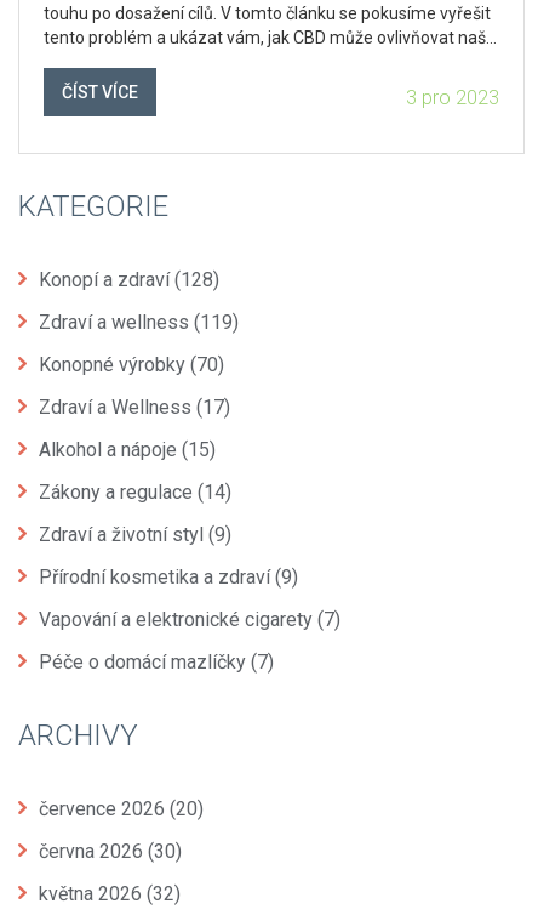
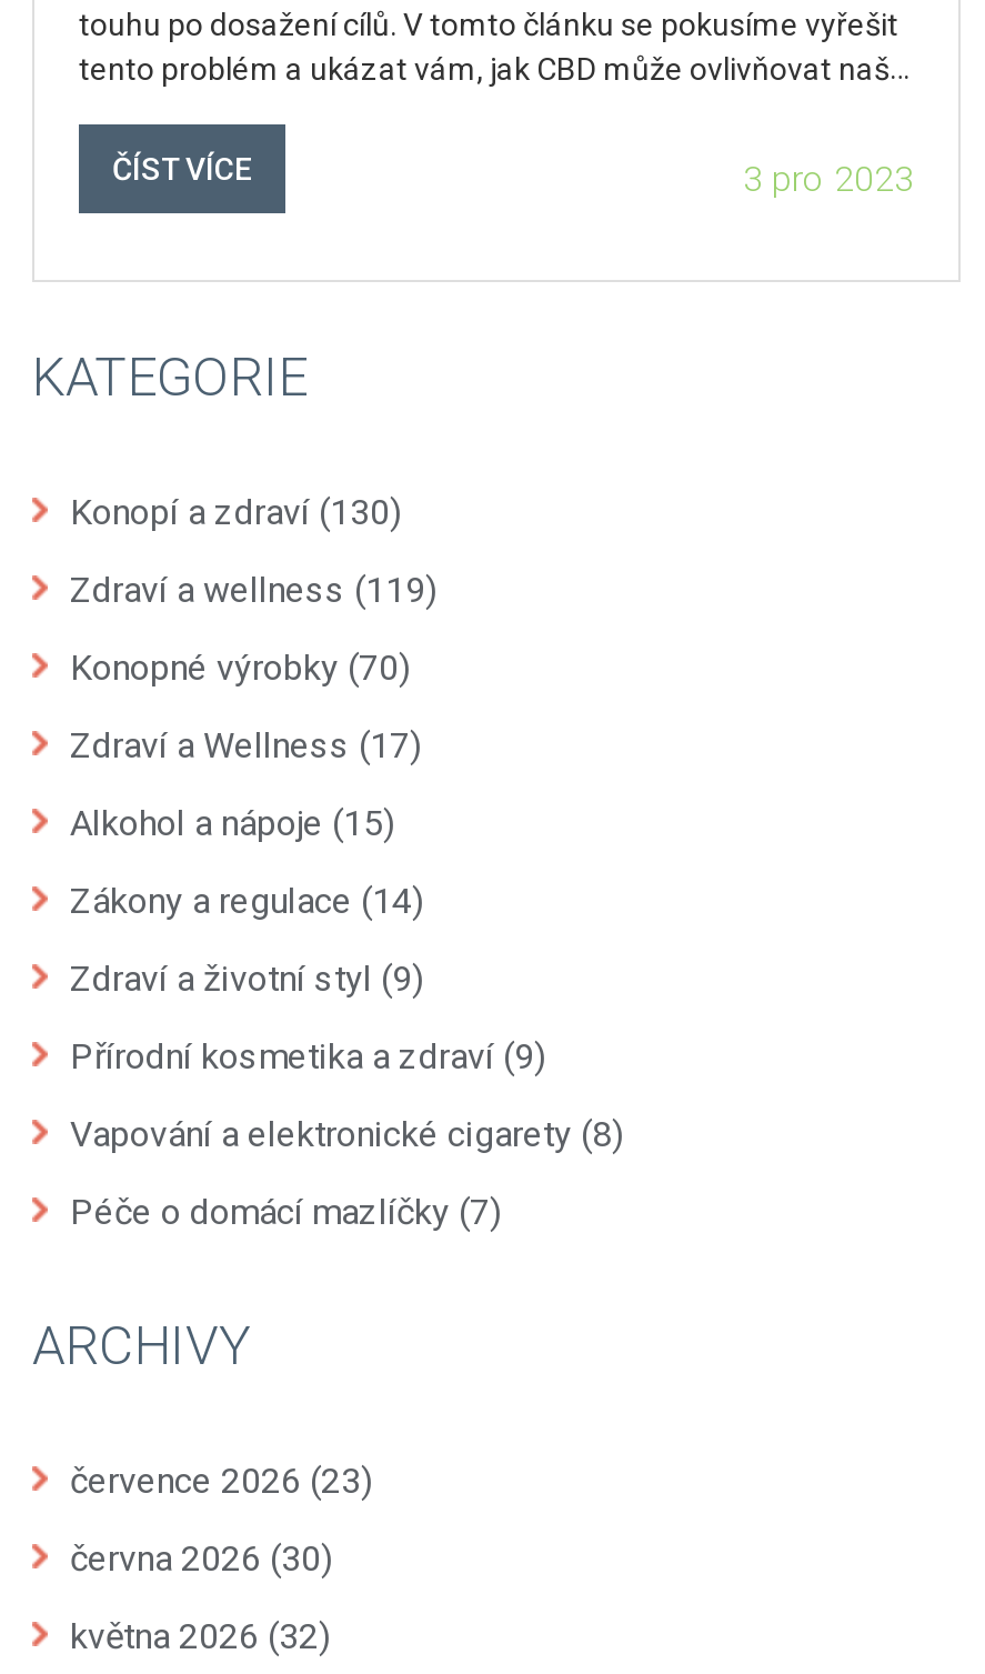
[39,268,219,291] Konopí a zdraví (128) -> [70,490,401,532] Konopí a zdraví (130)
[39,607,340,630] Vapování a elektronické cigarety (7) -> [70,1112,623,1154] Vapování a elektronické cigarety (8)
[39,797,204,820] července 2026 (20) -> [70,1459,372,1501] července 2026 (23)

